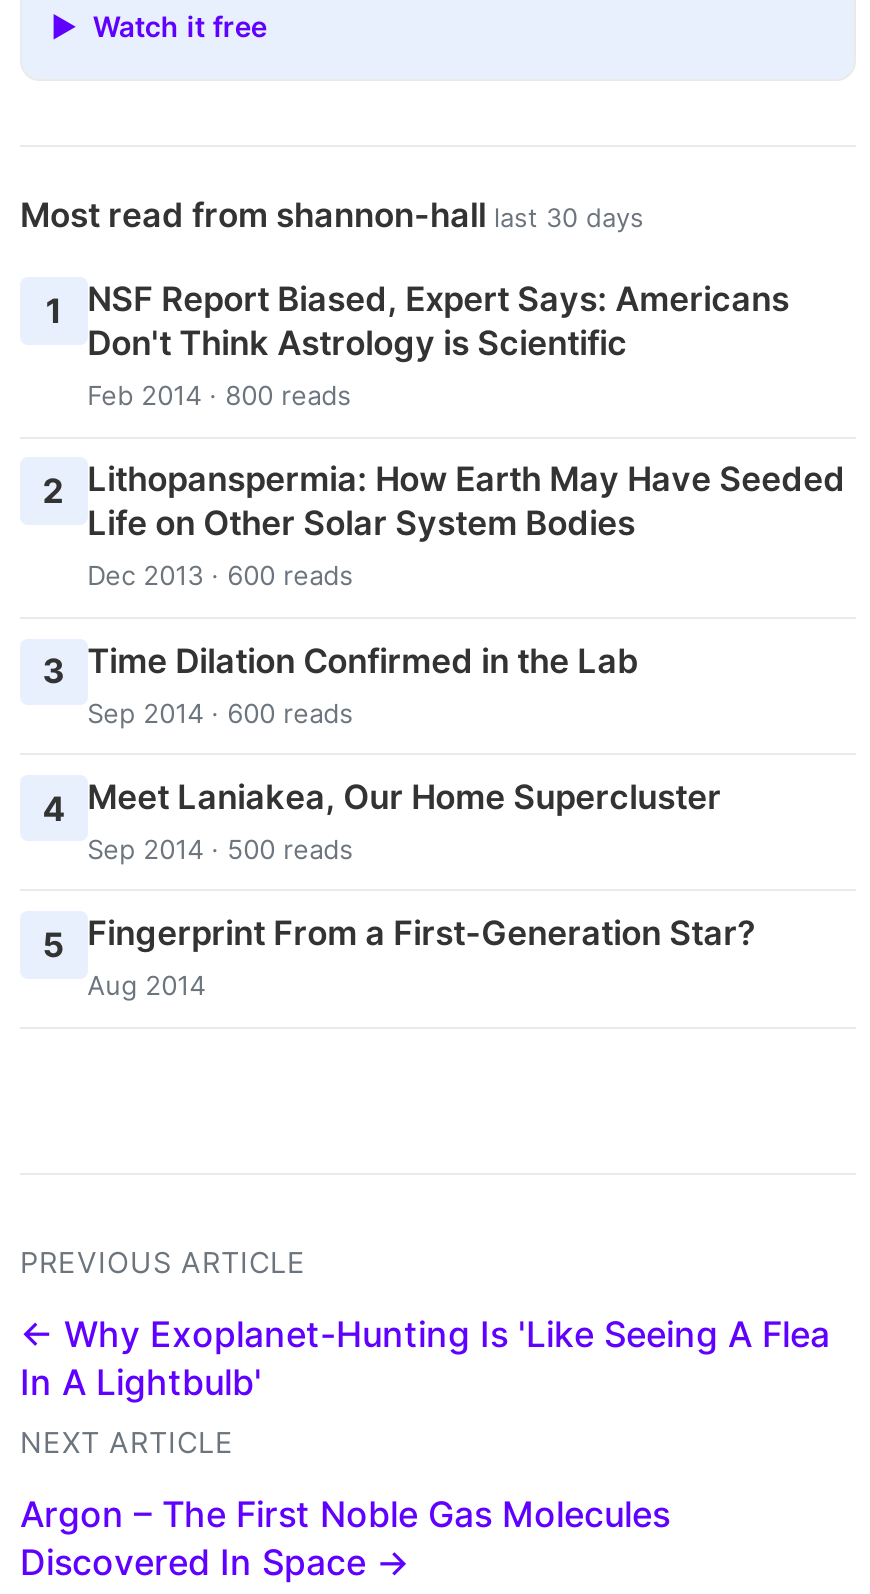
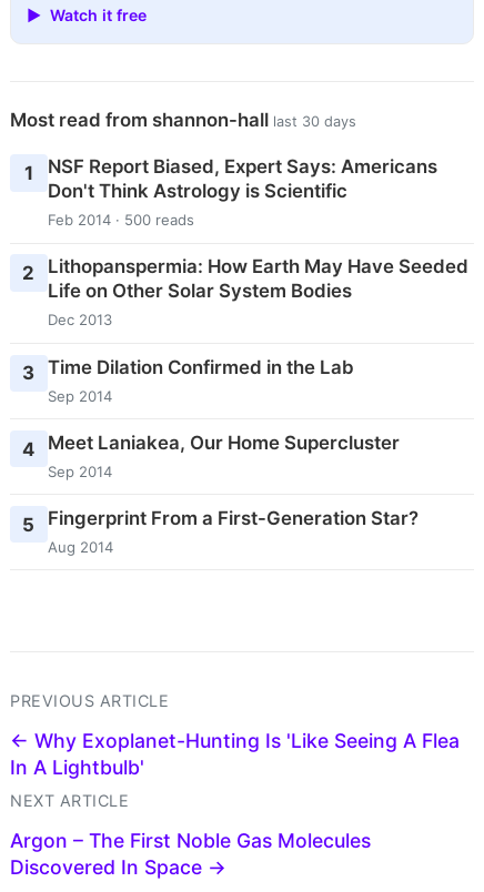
[87,379,351,411] Feb 2014 · 800 reads -> [47,211,194,229] Feb 2014 · 500 reads
[87,560,353,592] Dec 2013 · 600 reads -> [47,311,112,329] Dec 2013
[87,696,353,728] Sep 2014 · 600 reads -> [47,387,112,405] Sep 2014
[87,833,353,865] Sep 2014 · 500 reads -> [47,462,112,480] Sep 2014

